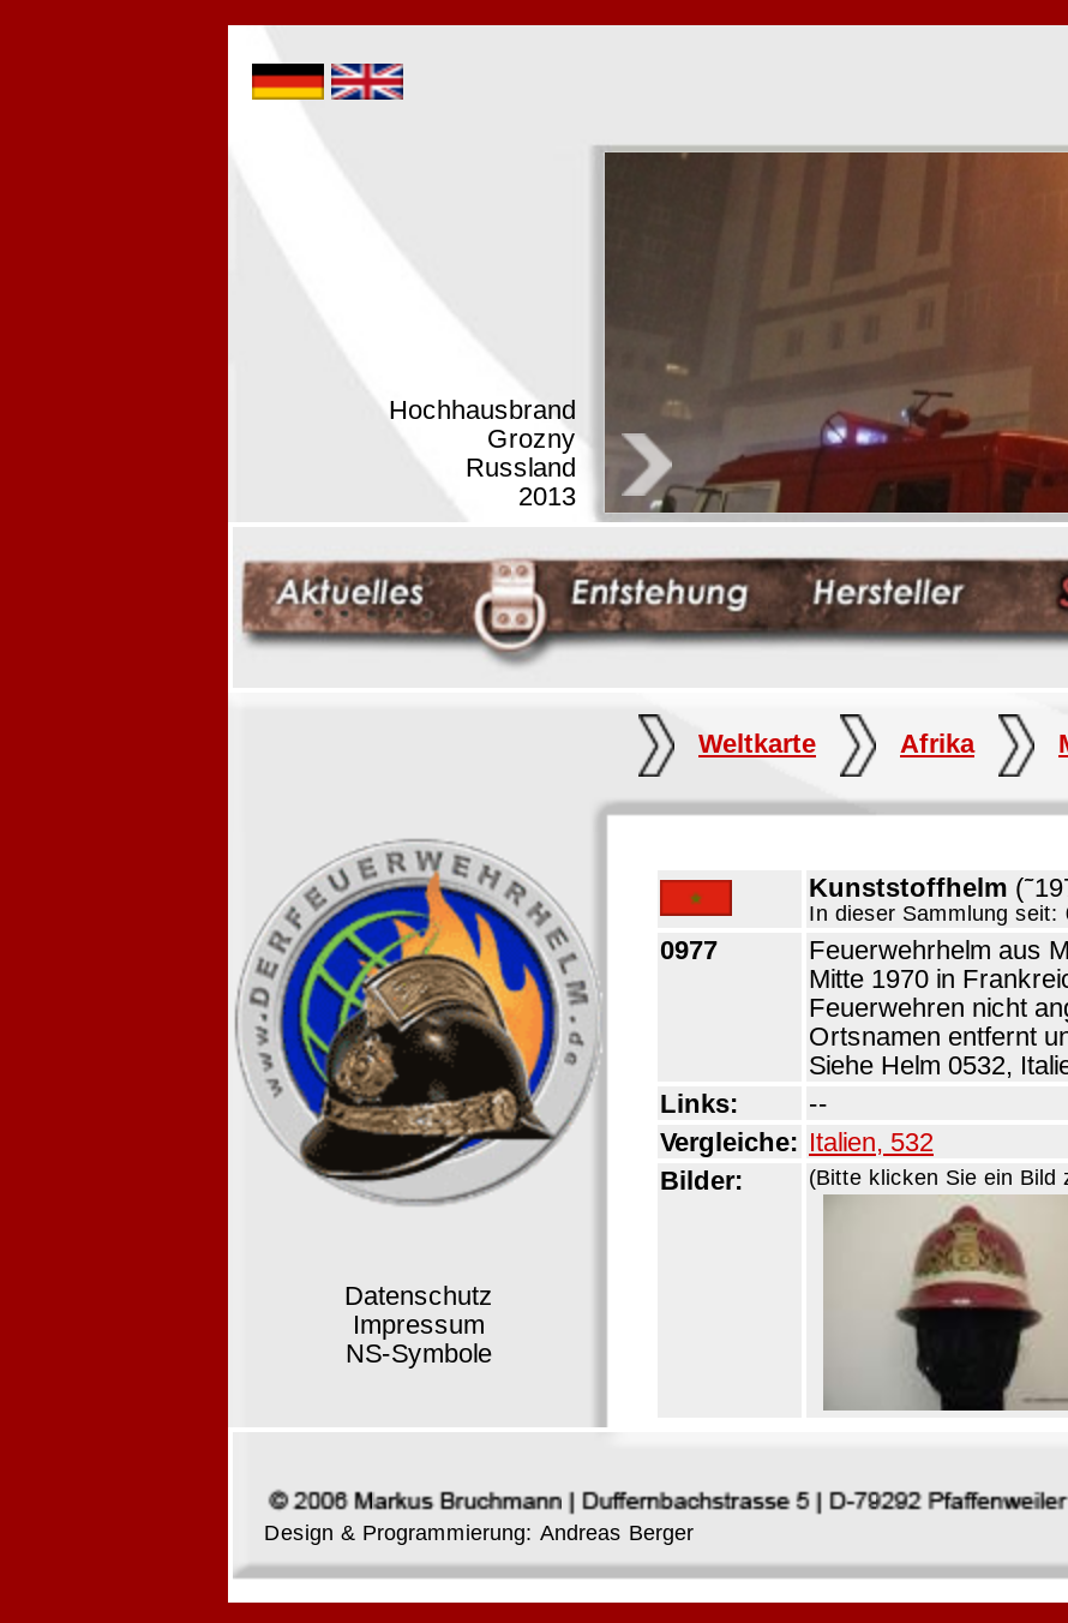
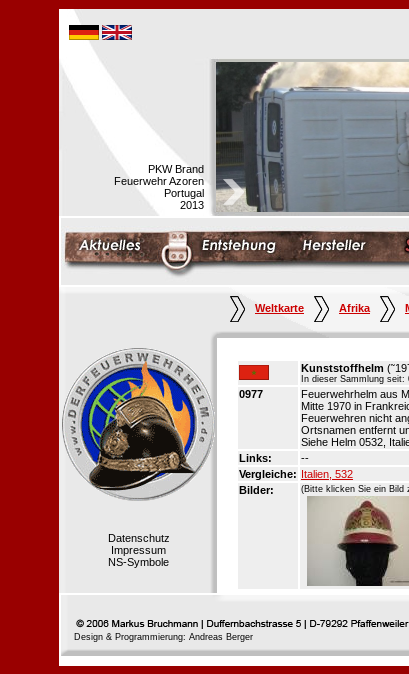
[389,150,1061,515] [image] | Hochhausbrand | Grozny | Russland -> [114,62,406,212] [image] | PKW Brand | Feuerwehr Azoren | Portugal

